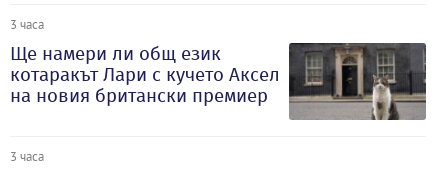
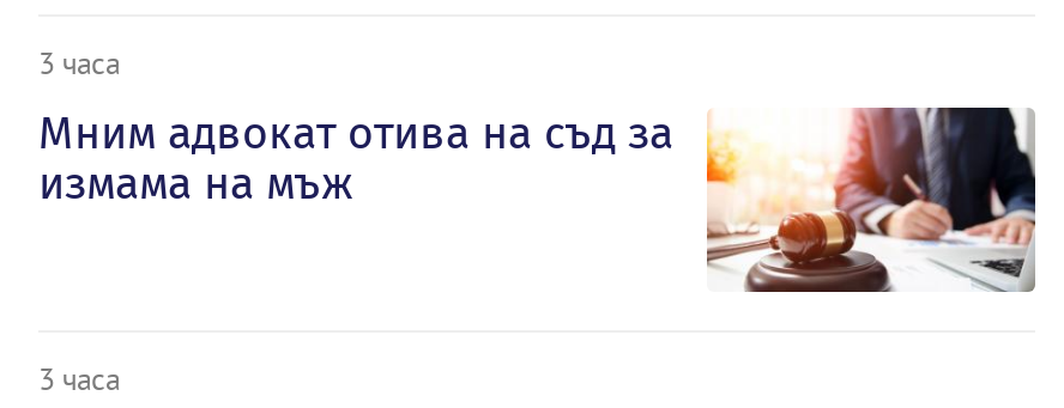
[10,42,427,121] [image] | Ще намери ли общ език | котаракът Лари с кучето Аксел | на новия британски премиер -> [38,105,1035,292] [image] | Мним адвокат отива на съд за | измама на мъж

